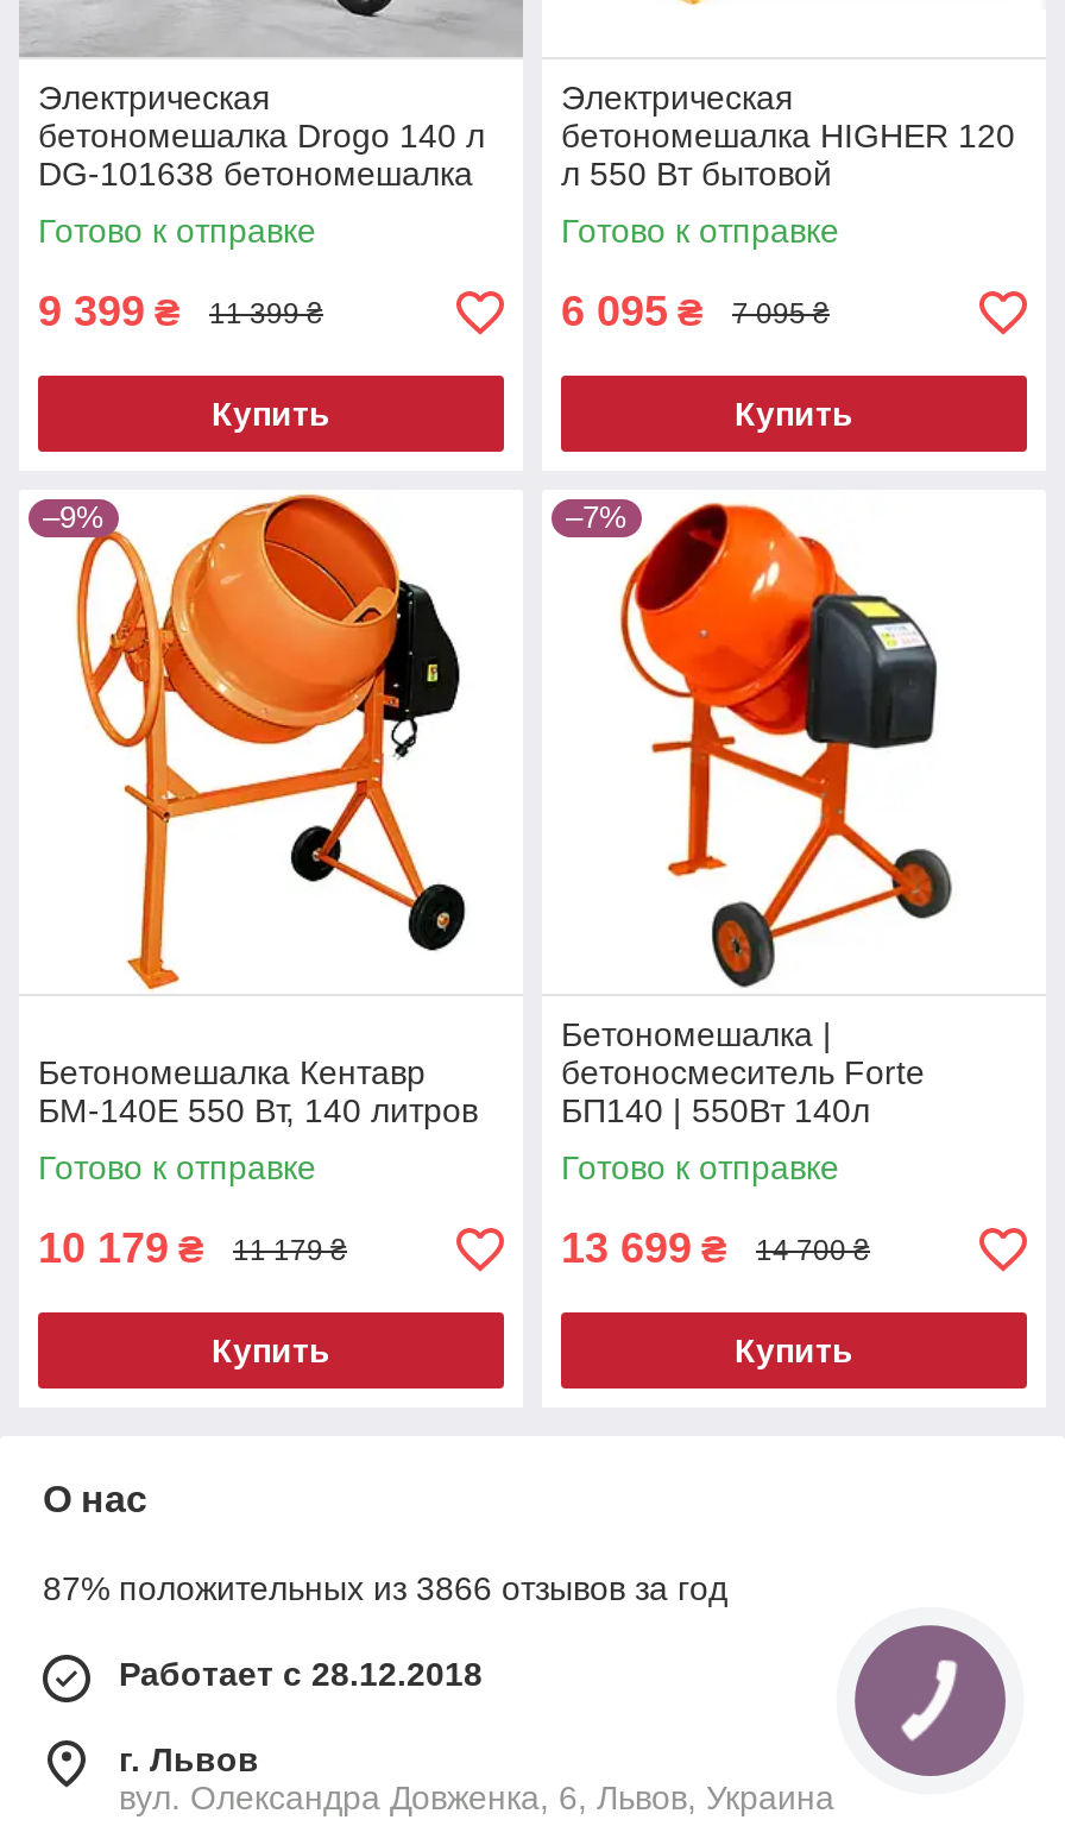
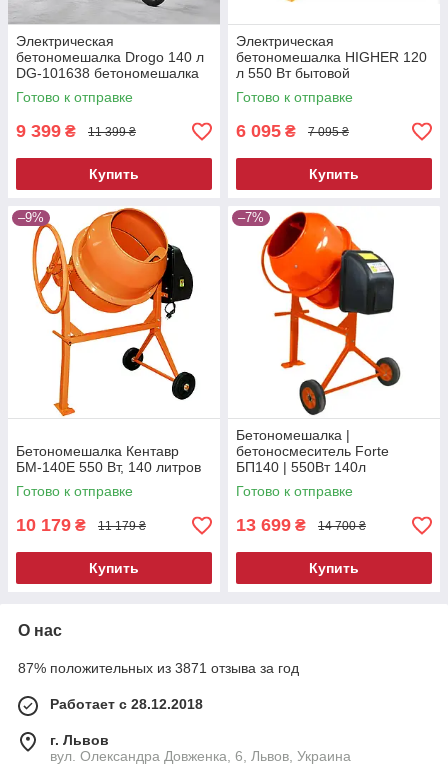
[43,1570,727,1608] 87% положительных из 3866 отзывов за год -> [18,660,299,676] 87% положительных из 3871 отзыва за год
[851,1622,1008,1778] [image] -> none

